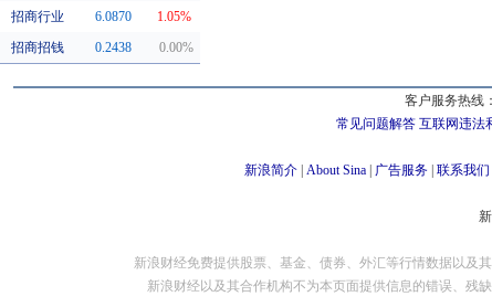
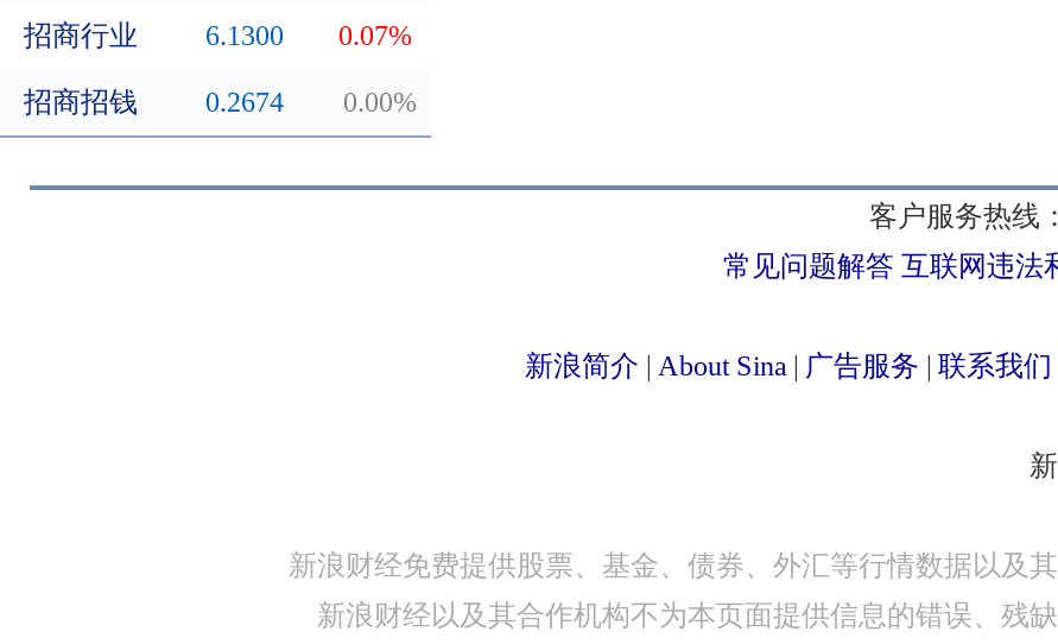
[95,9,132,24] 6.0870 -> [205,19,284,52] 6.1300
[157,9,191,24] 1.05% -> [338,19,412,52] 0.07%
[95,40,193,55] 0.2438 0.00% -> [205,86,417,119] 0.2674 0.00%

